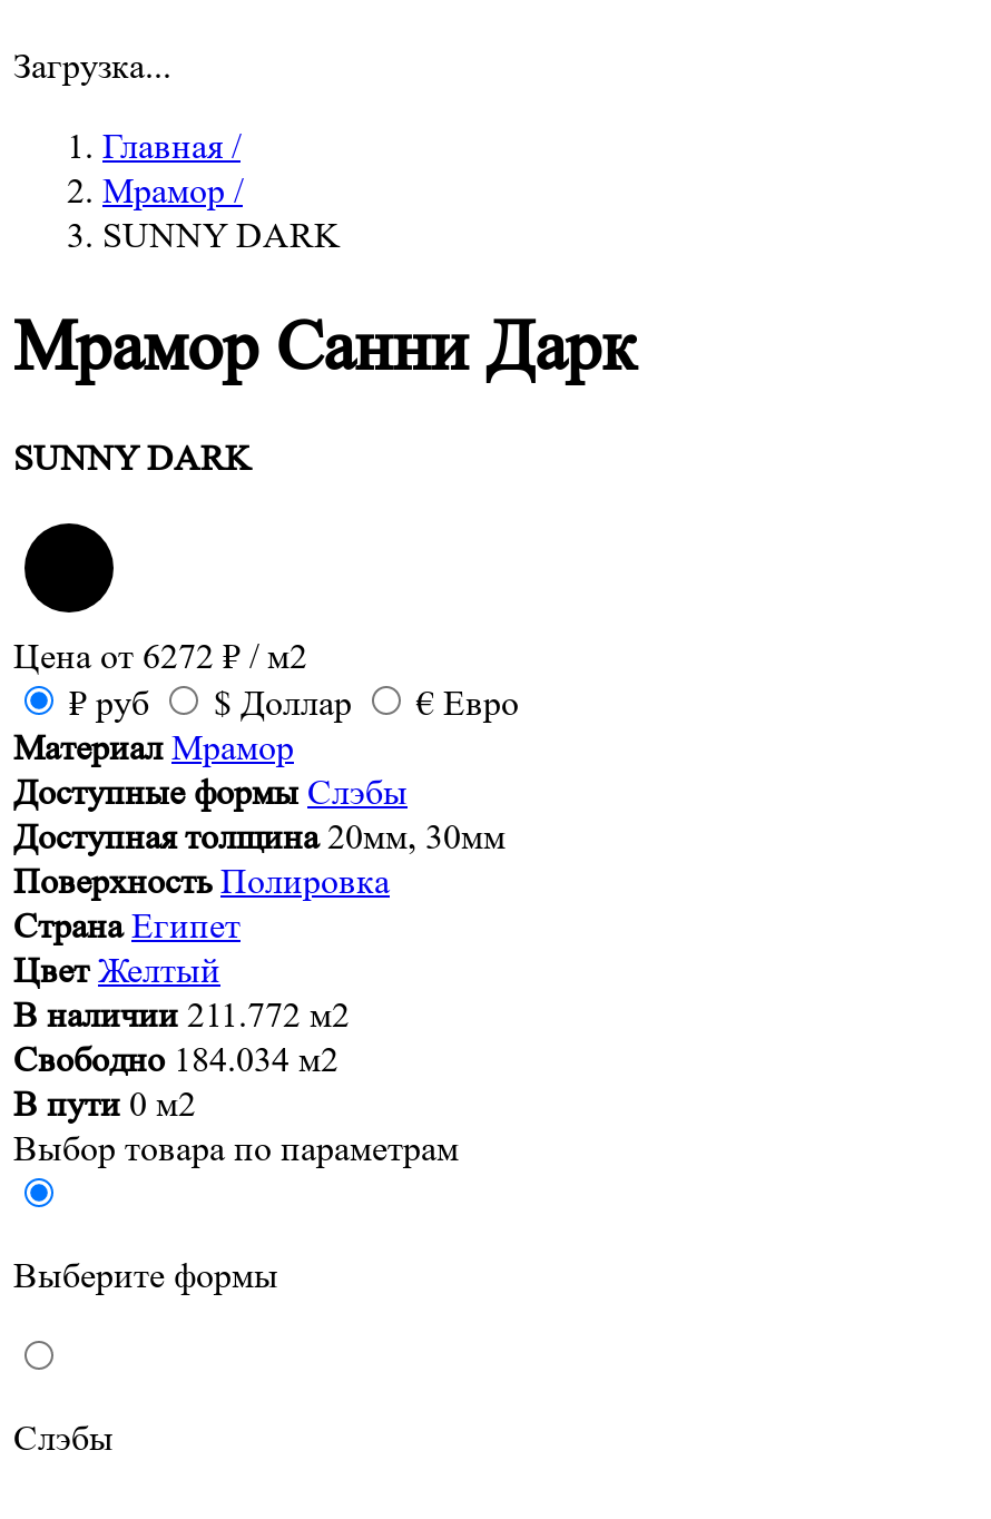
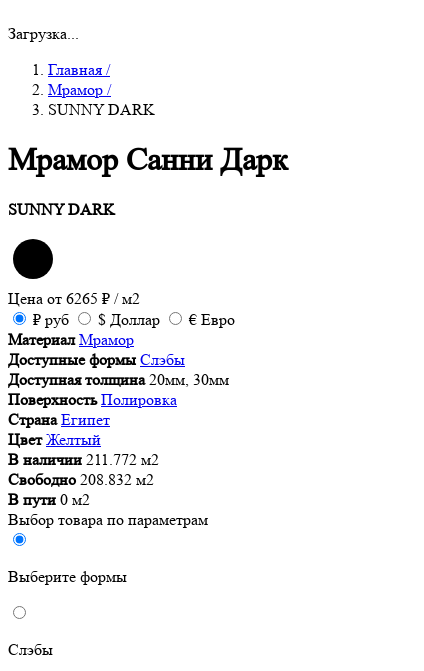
[13,634,307,676] Цена от 6272 ₽ / м2 -> [8,288,140,307] Цена от 6265 ₽ / м2
[13,1037,338,1079] Свободно 184.034 м2 -> [8,469,154,488] Свободно 208.832 м2

